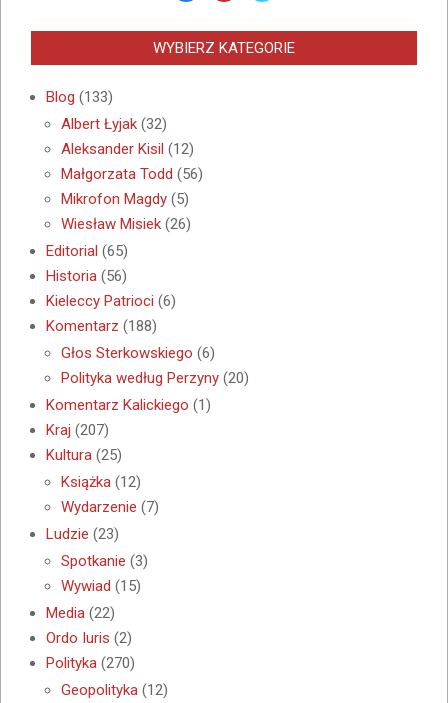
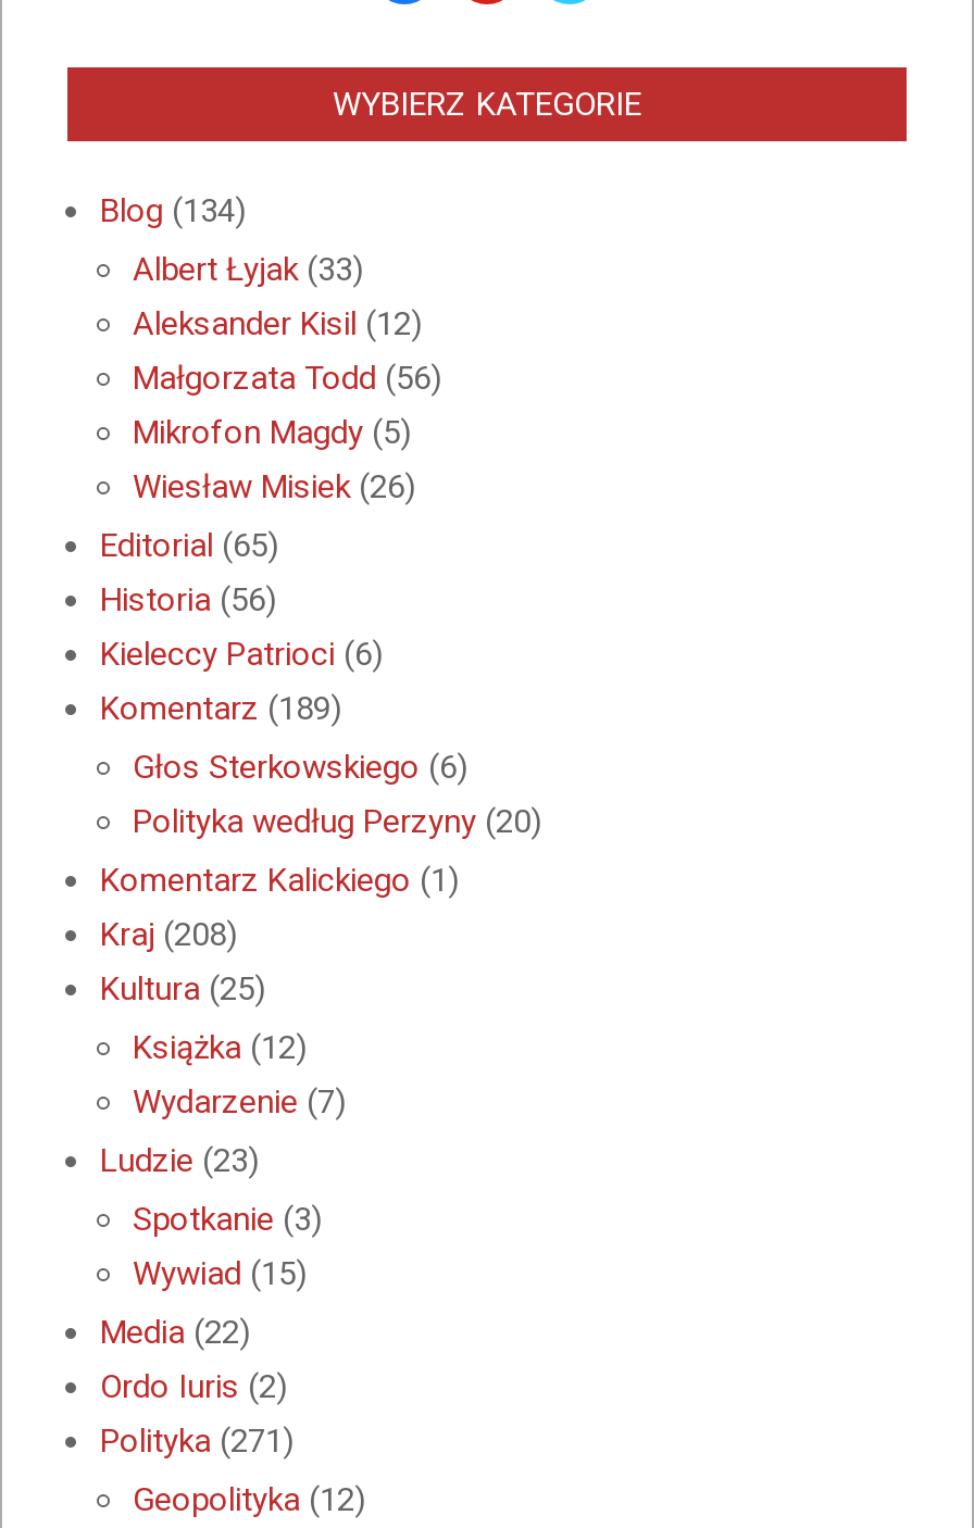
[46,88,113,106] Blog (133) -> [100,190,246,230] Blog (134)
[61,115,167,133] Albert Łyjak (32) -> [133,249,363,288] Albert Łyjak (33)
[46,317,157,335] Komentarz (188) -> [100,688,341,727] Komentarz (189)
[46,421,109,439] Kraj (207) -> [100,914,237,953] Kraj (208)
[46,654,135,672] Polityka (270) -> [100,1421,294,1460] Polityka (271)

